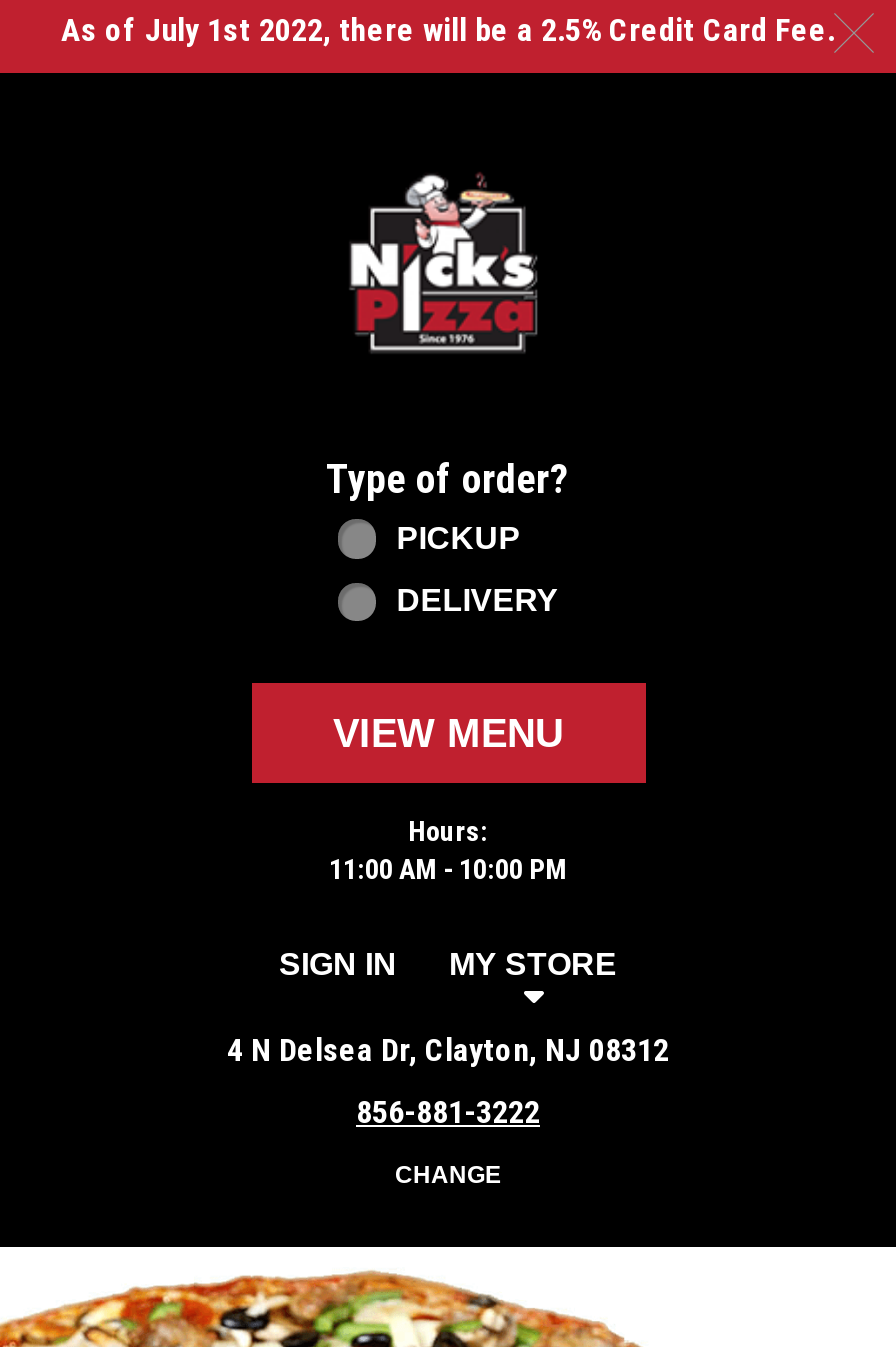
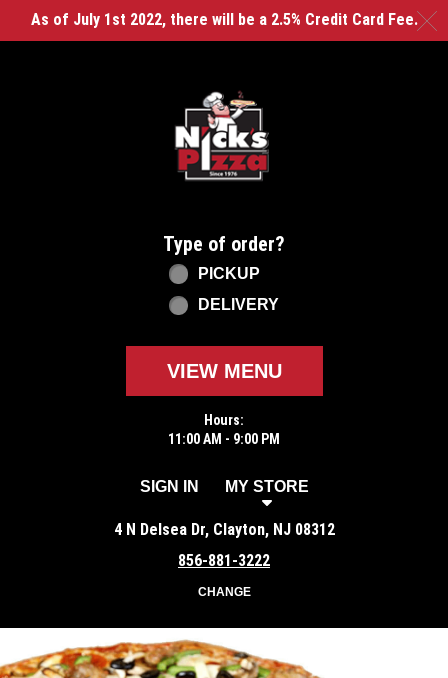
[329,853,567,885] 11:00 AM - 10:00 PM -> [168,431,280,447] 11:00 AM - 9:00 PM

